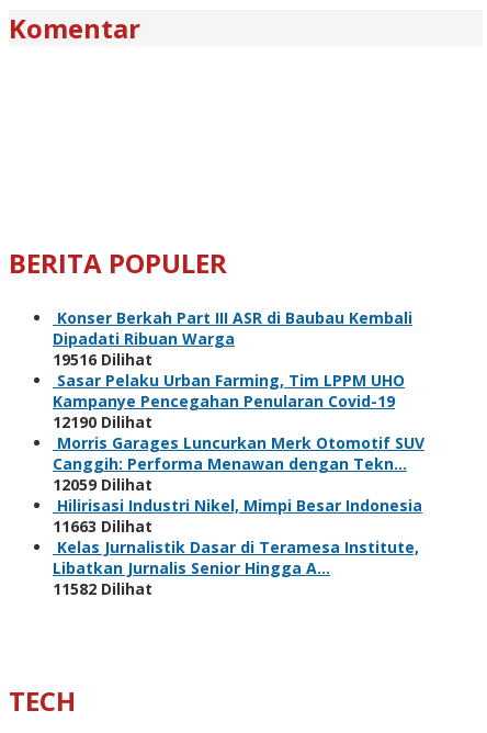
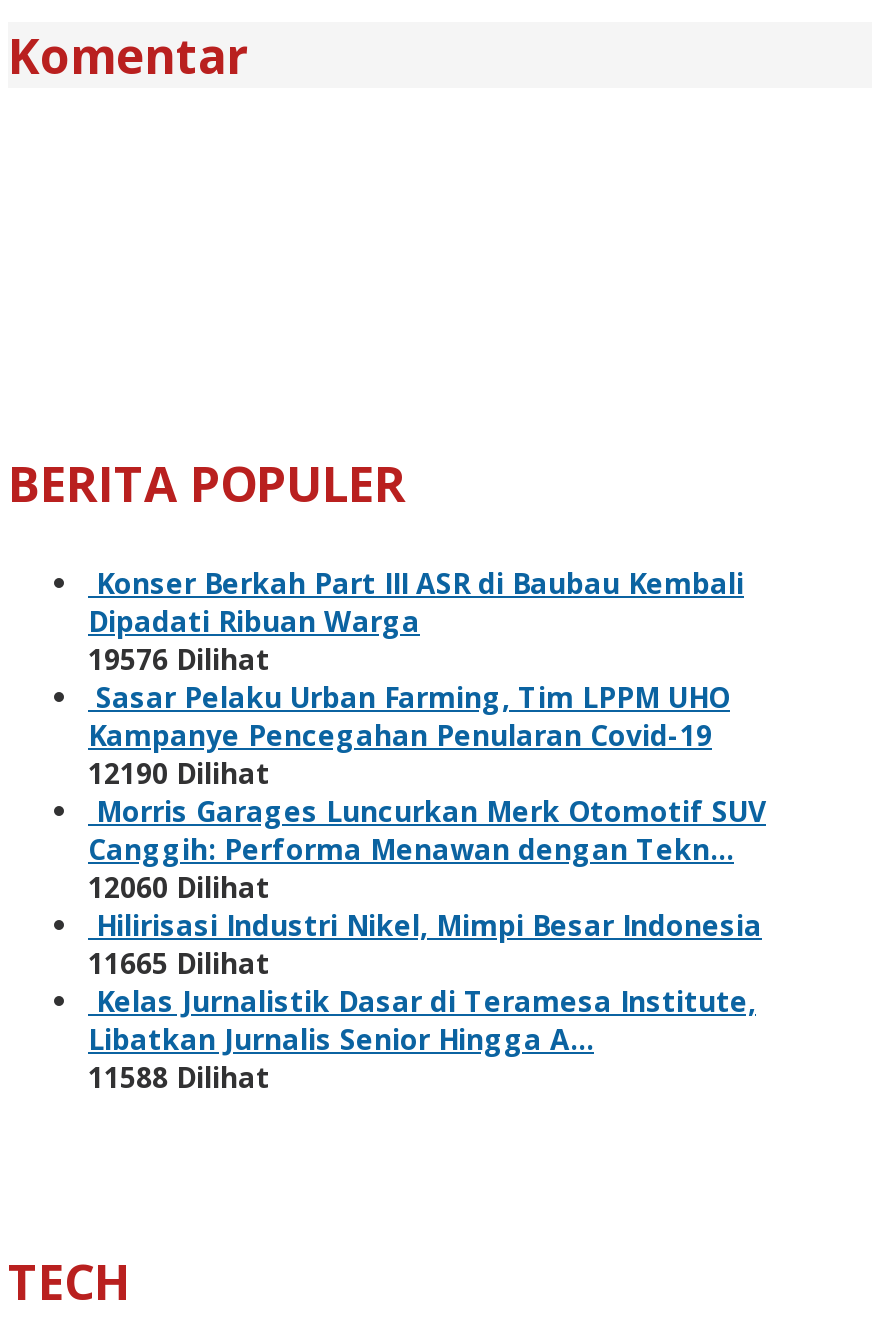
[53,349,152,370] 19516 Dilihat -> [88,640,270,678] 19576 Dilihat
[53,474,152,495] 12059 Dilihat -> [88,868,270,906] 12060 Dilihat
[53,516,152,536] 11663 Dilihat -> [88,944,270,982] 11665 Dilihat
[53,578,152,599] 11582 Dilihat -> [88,1058,270,1096] 11588 Dilihat

